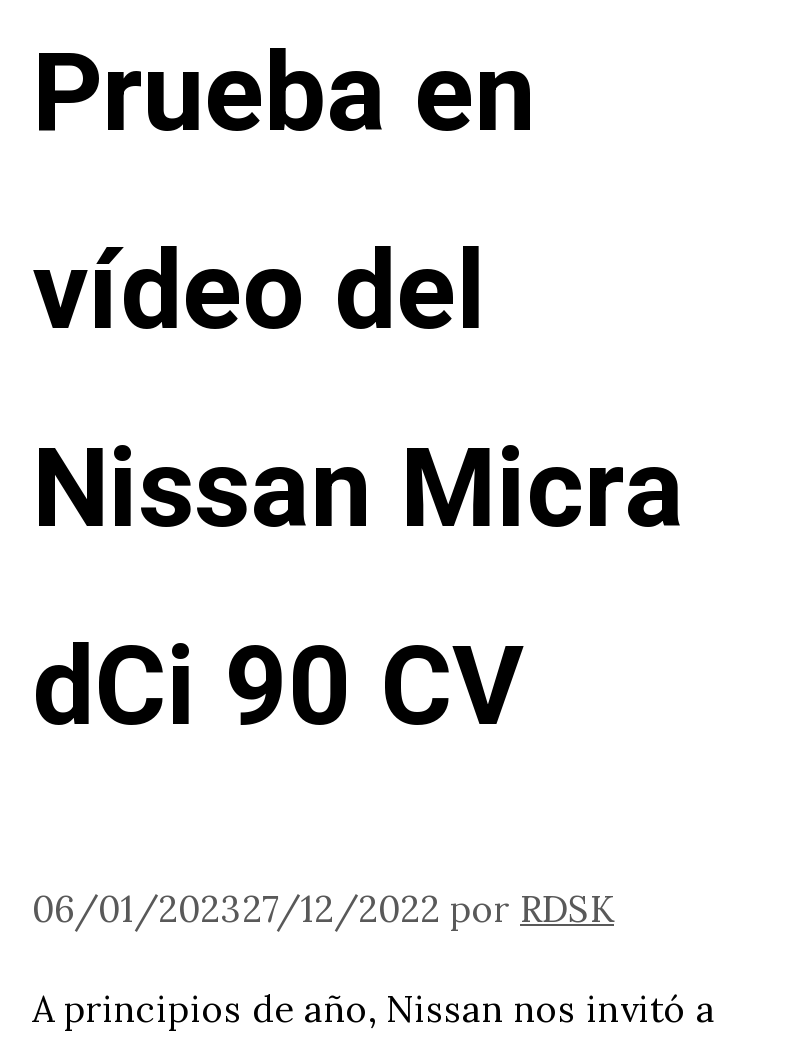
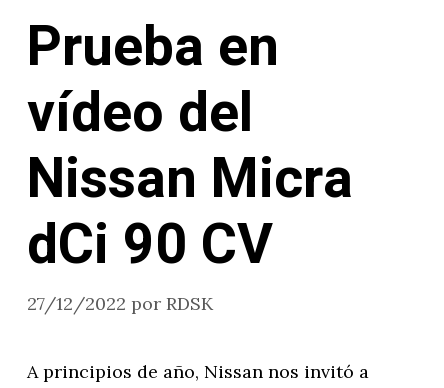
[32,886,614,932] 06/01/202327/12/2022 por RDSK -> [27,292,213,315] 27/12/2022 por RDSK

